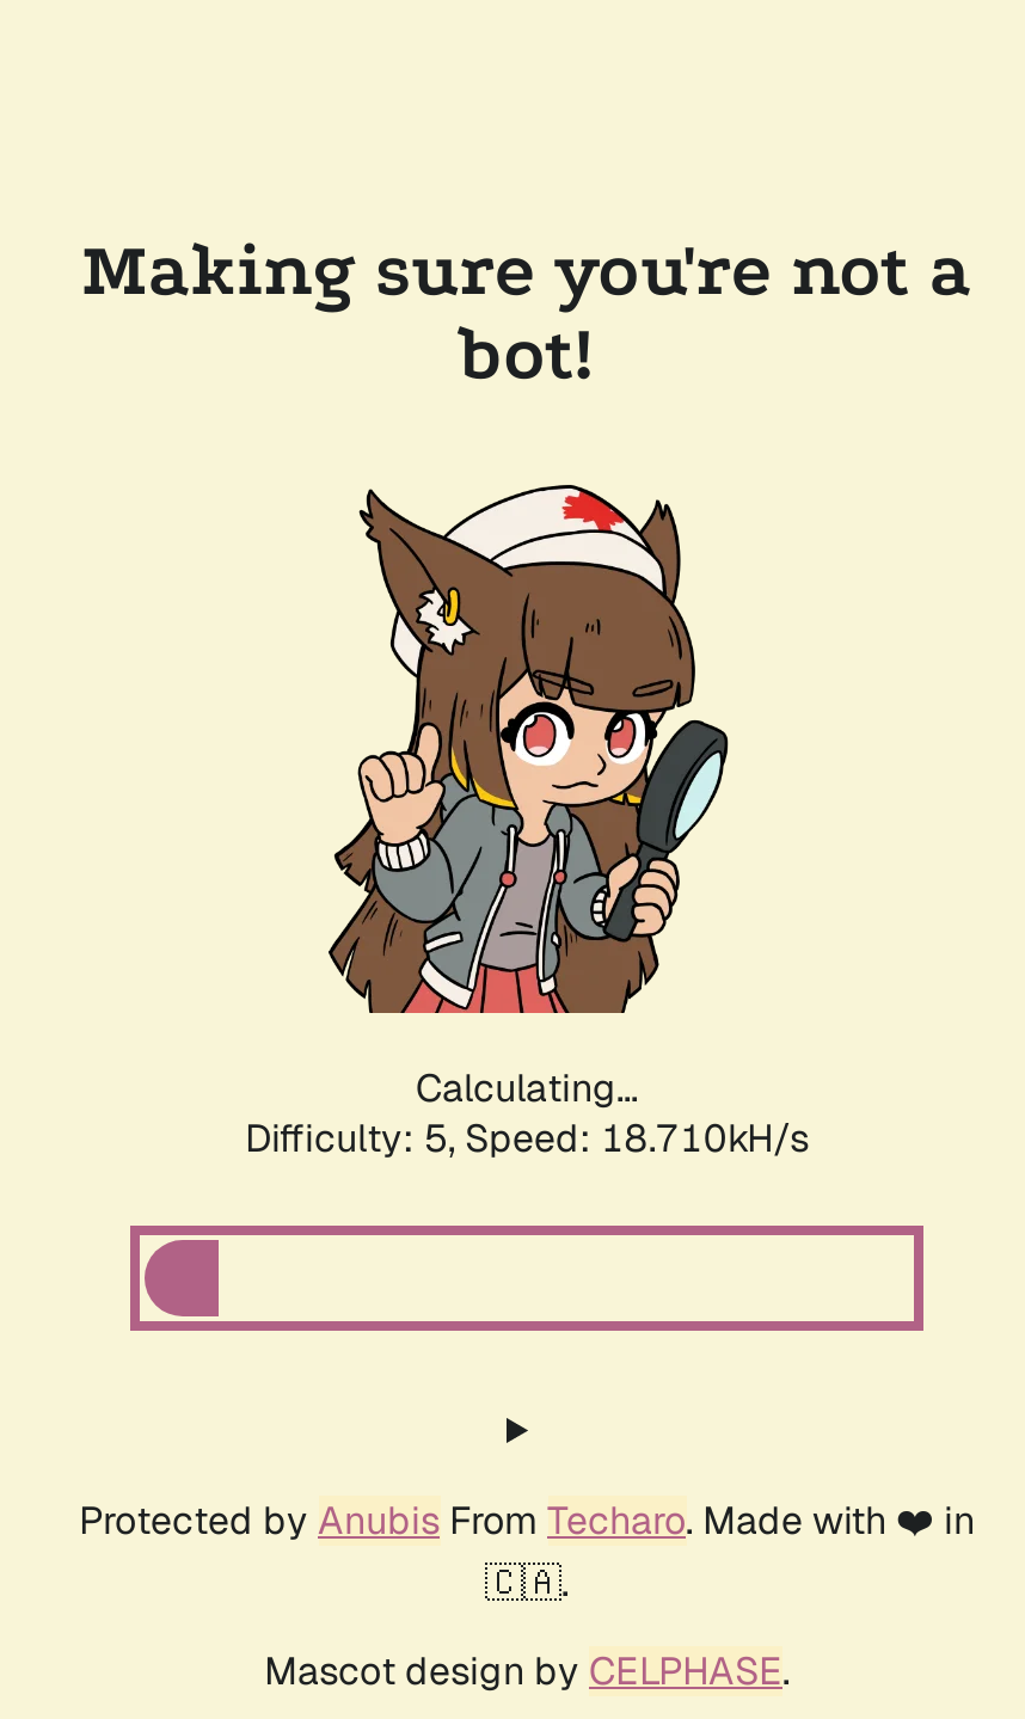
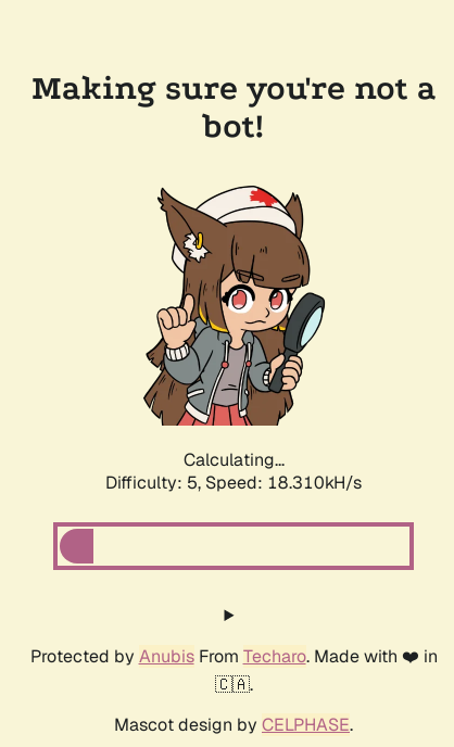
[245,1113,809,1164] Difficulty: 5, Speed: 18.710kH/s -> [105,471,362,494] Difficulty: 5, Speed: 18.310kH/s

